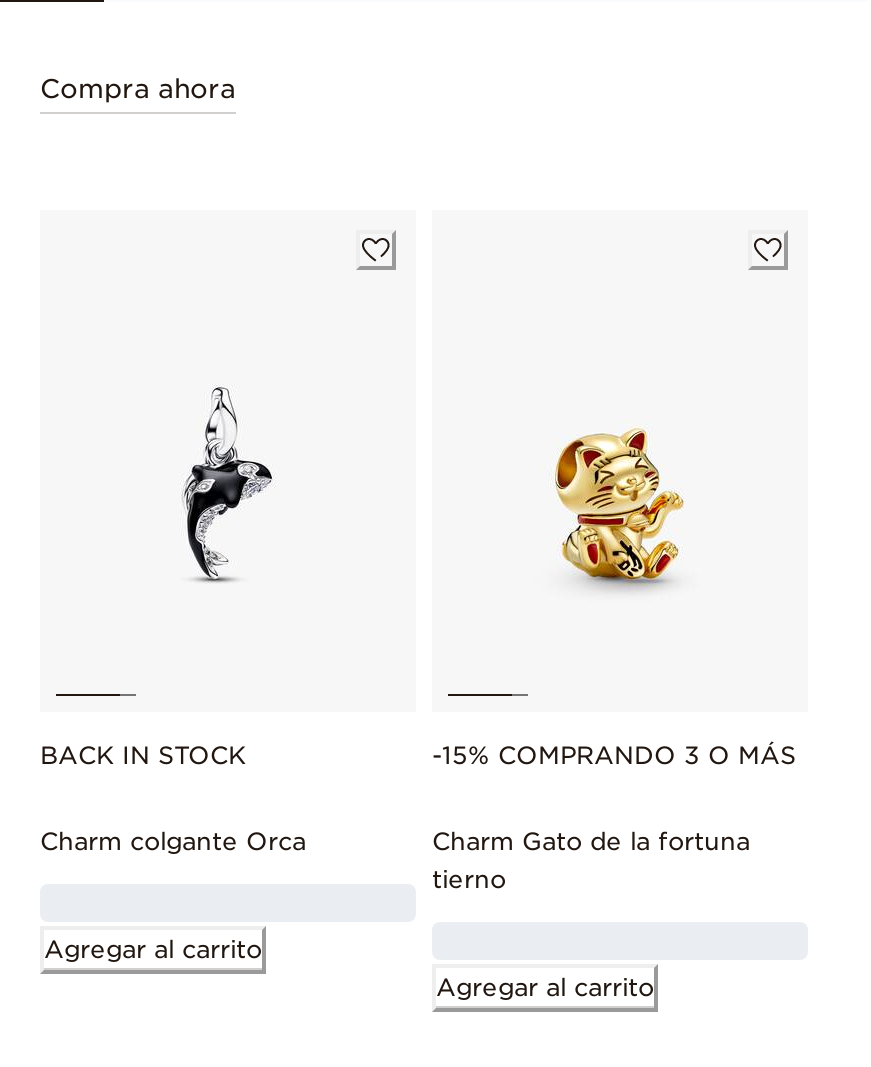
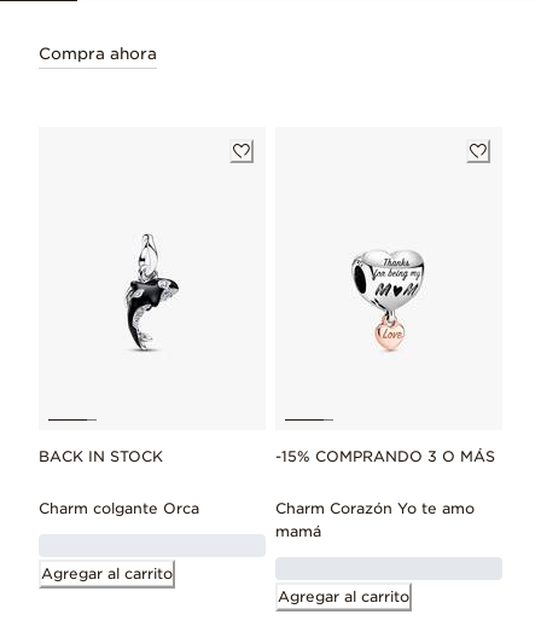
[552,416,686,594] [image] -> [349,250,427,358] [image]
[432,826,750,894] Charm Gato de la fortuna | tierno -> [275,499,475,540] Charm Corazón Yo te amo | mamá

